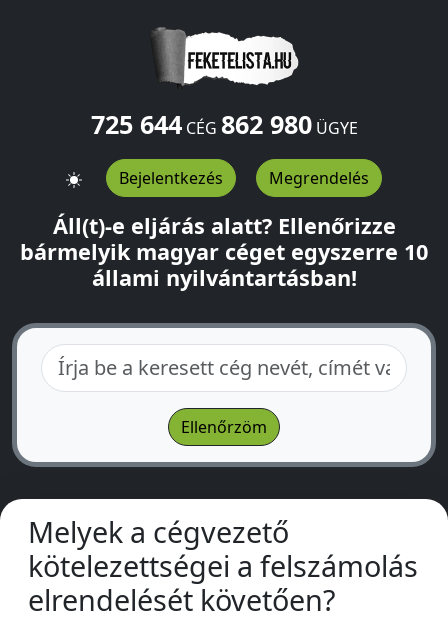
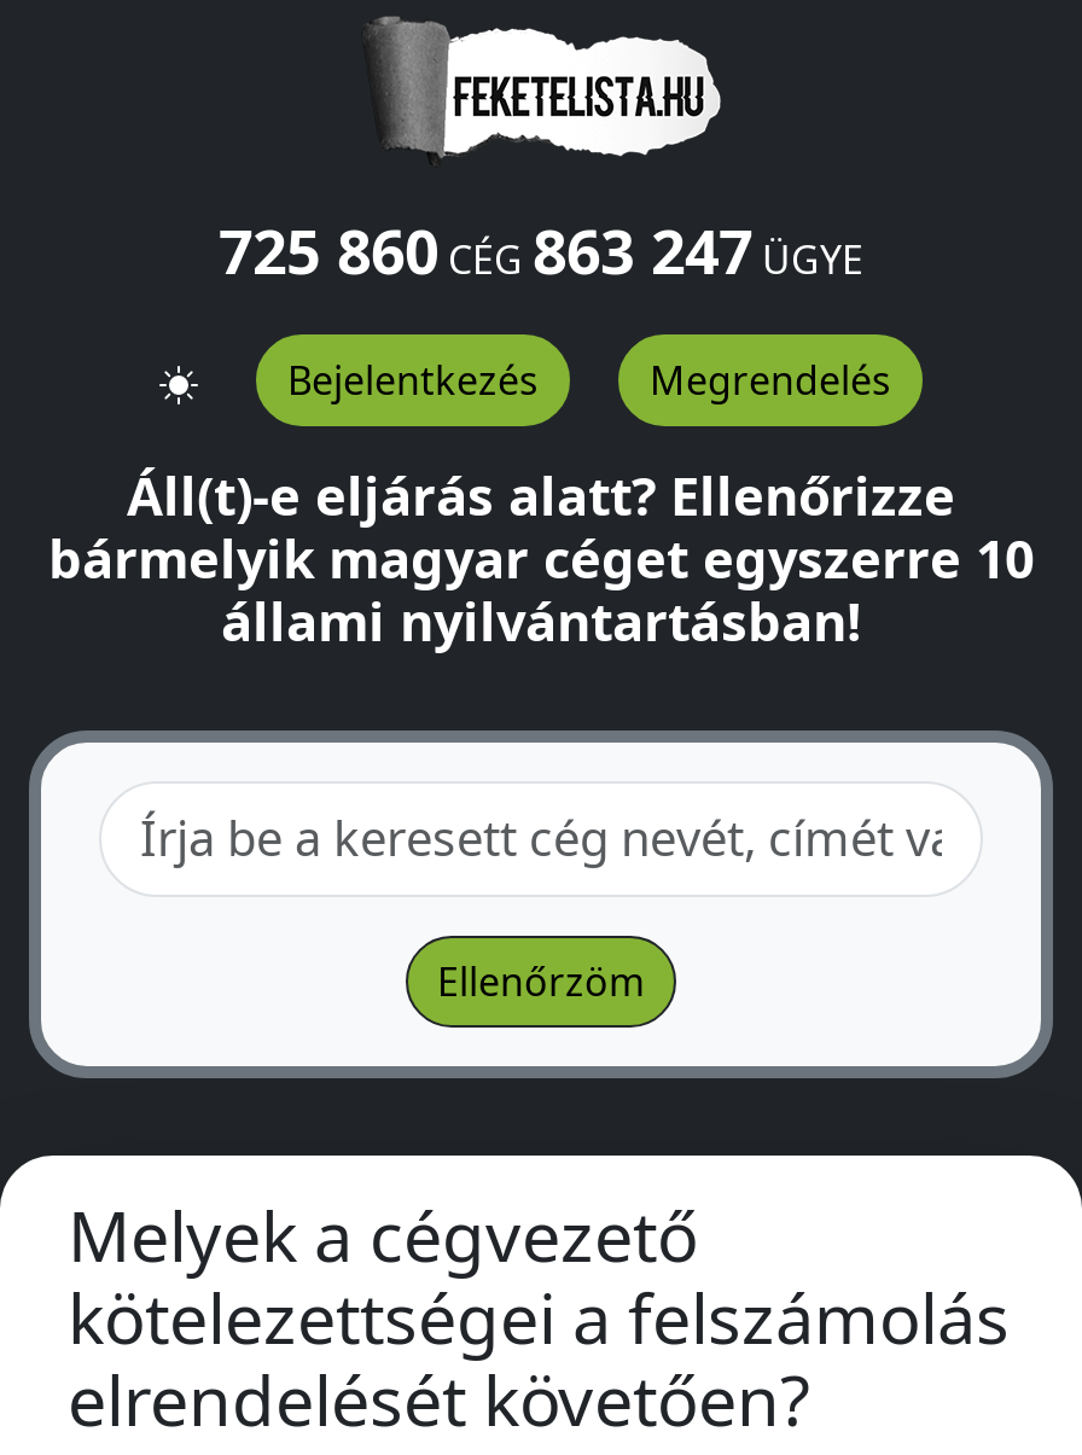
[90,107,357,141] 725 644CÉG 862 980 ÜGYE -> [219,209,863,291] 725 860CÉG 863 247 ÜGYE

